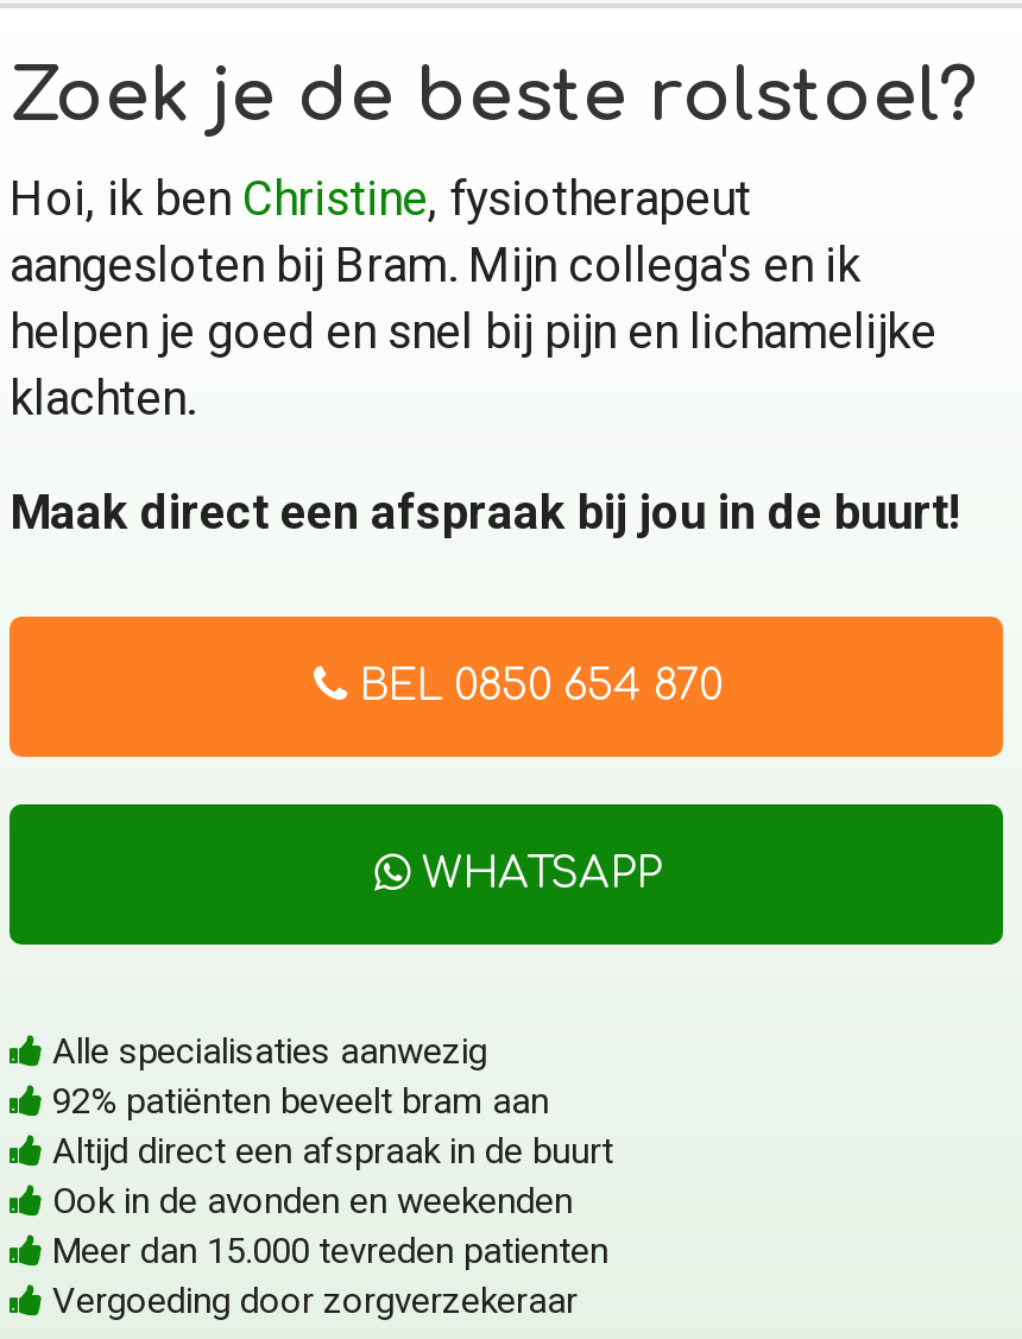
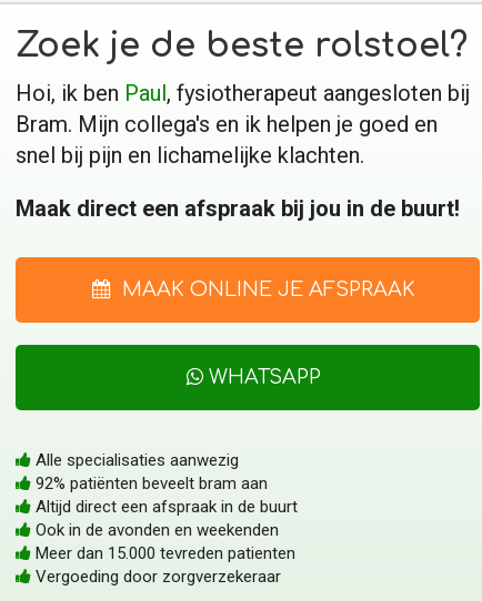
[10,169,936,426] Hoi, ik ben Christine, fysiotherapeut | aangesloten bij Bram. Mijn collega's en ik | helpen je goed en snel bij pijn en lichamelijke | klachten. -> [16,79,470,168] Hoi, ik ben Paul, fysiotherapeut aangesloten bij | Bram. Mijn collega's en ik helpen je goed en | snel bij pijn en lichamelijke klachten.
[347,661,723,708] BEL 0850 654 870 -> [111,278,415,300] MAAK ONLINE JE AFSPRAAK

